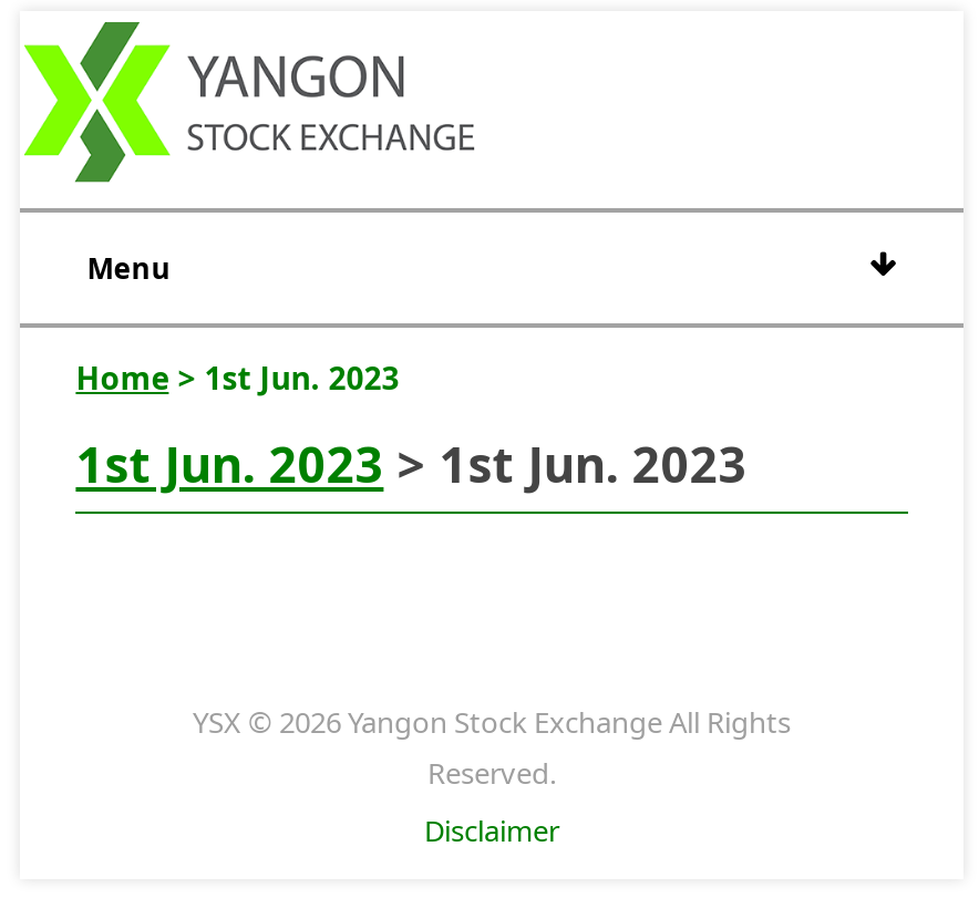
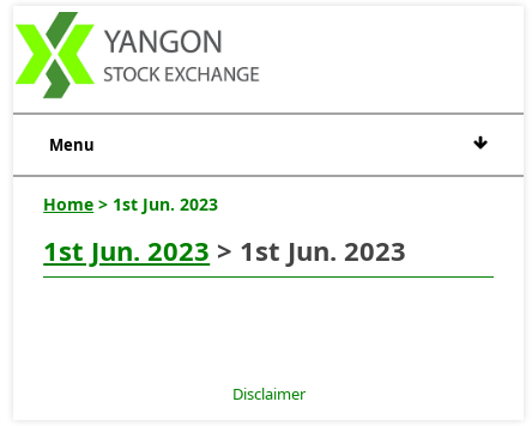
[193,702,791,793] YSX © 2026 Yangon Stock Exchange All Rights | Reserved. -> none

